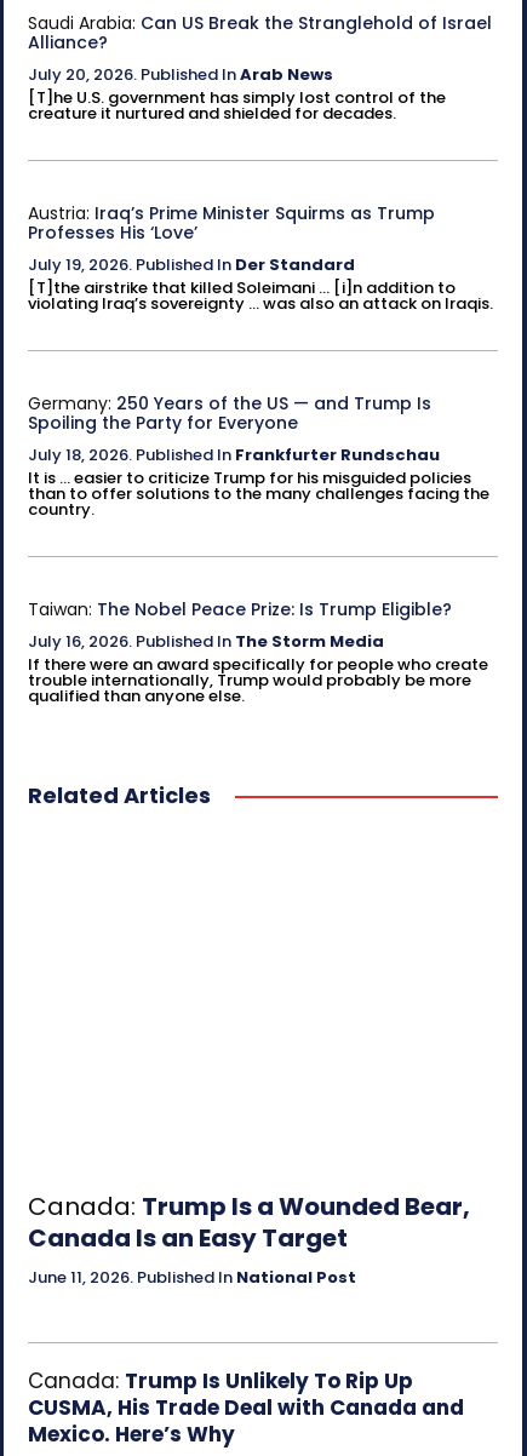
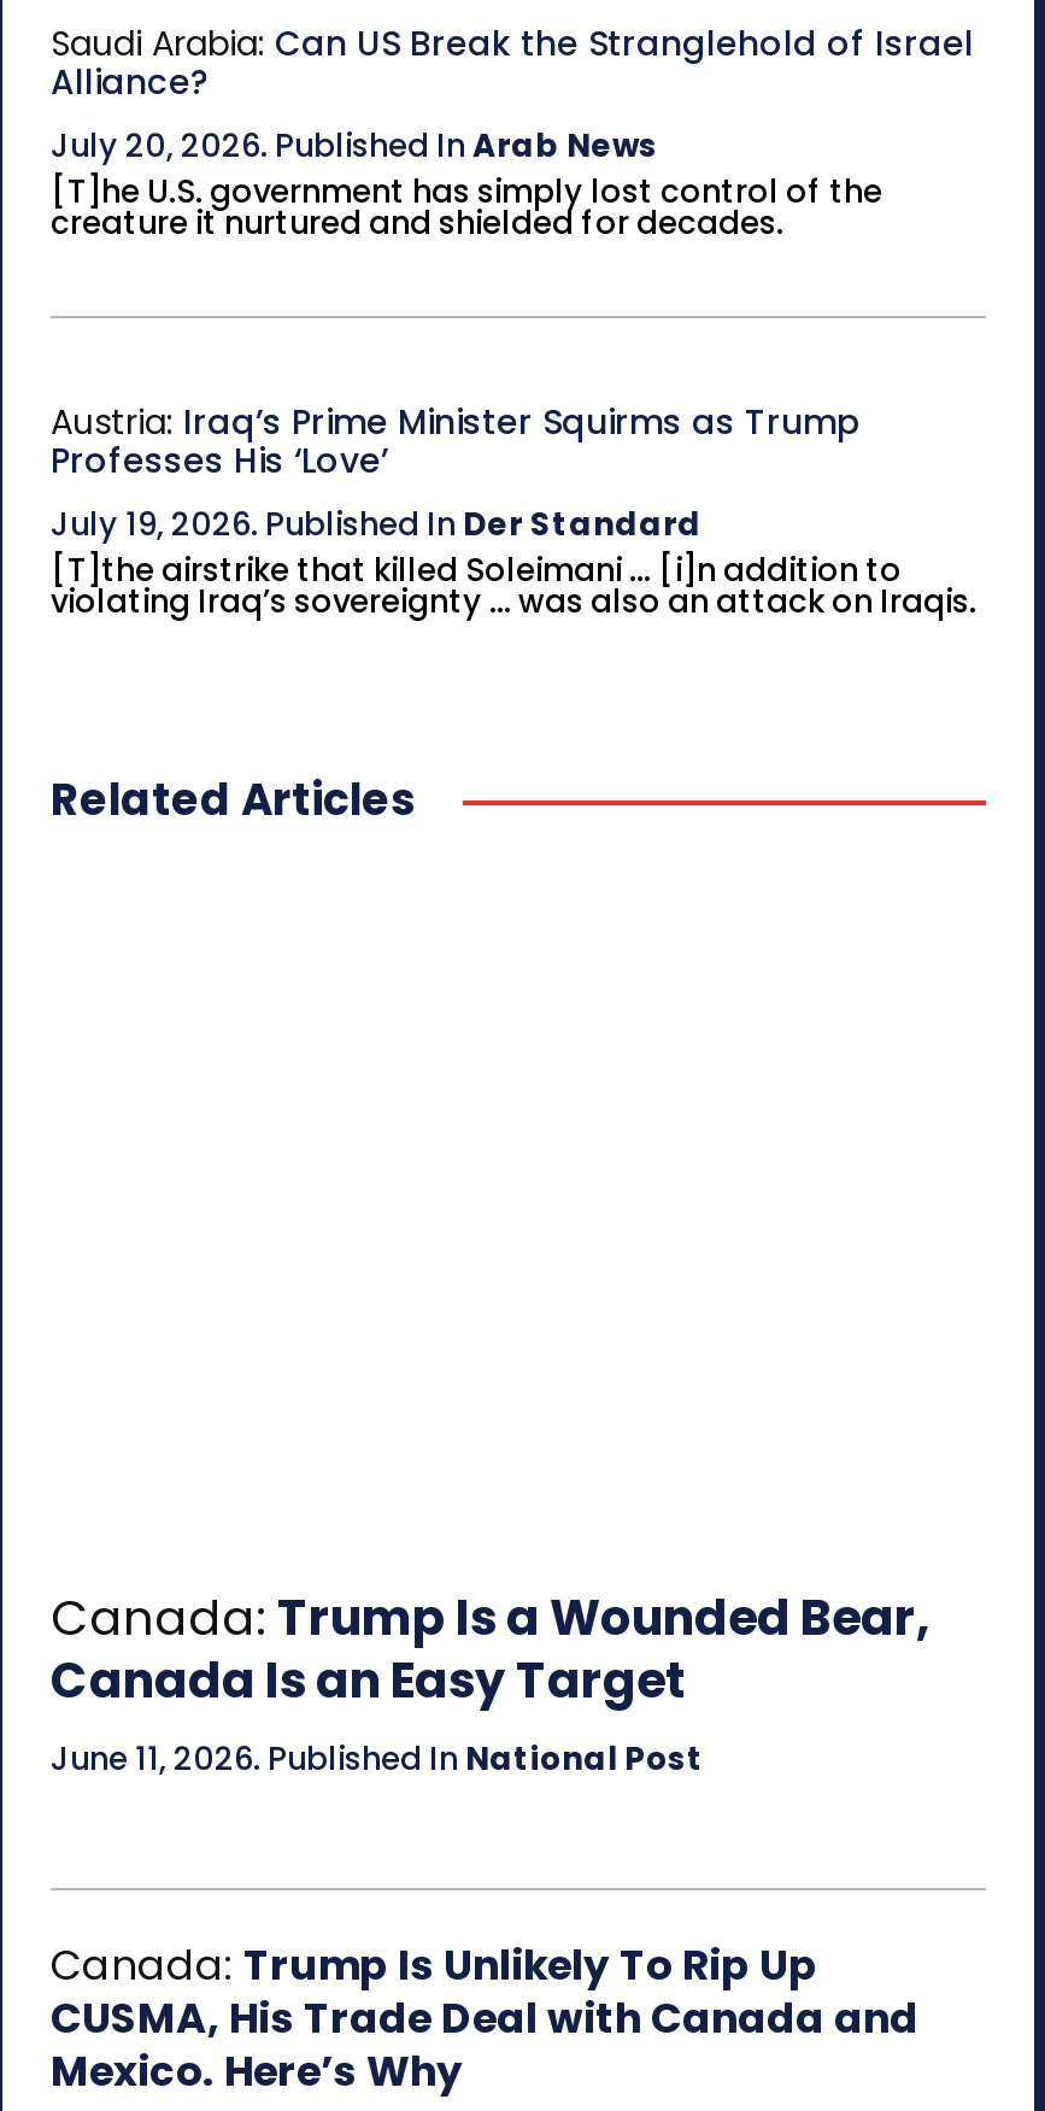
[28,391,489,521] Germany: 250 Years of the US — and Trump Is | Spoiling the Party for Everyone | July 18, 2026. Published In Frankfurter Rundschau | It is ... easier to criticize Trump for his misguided policies | than to offer solutions to the many challenges facing the | country. -> none
[28,597,488,707] Taiwan: The Nobel Peace Prize: Is Trump Eligible? | July 16, 2026. Published In The Storm Media | If there were an award specifically for people who create | trouble internationally, Trump would probably be more | qualified than anyone else. -> none

